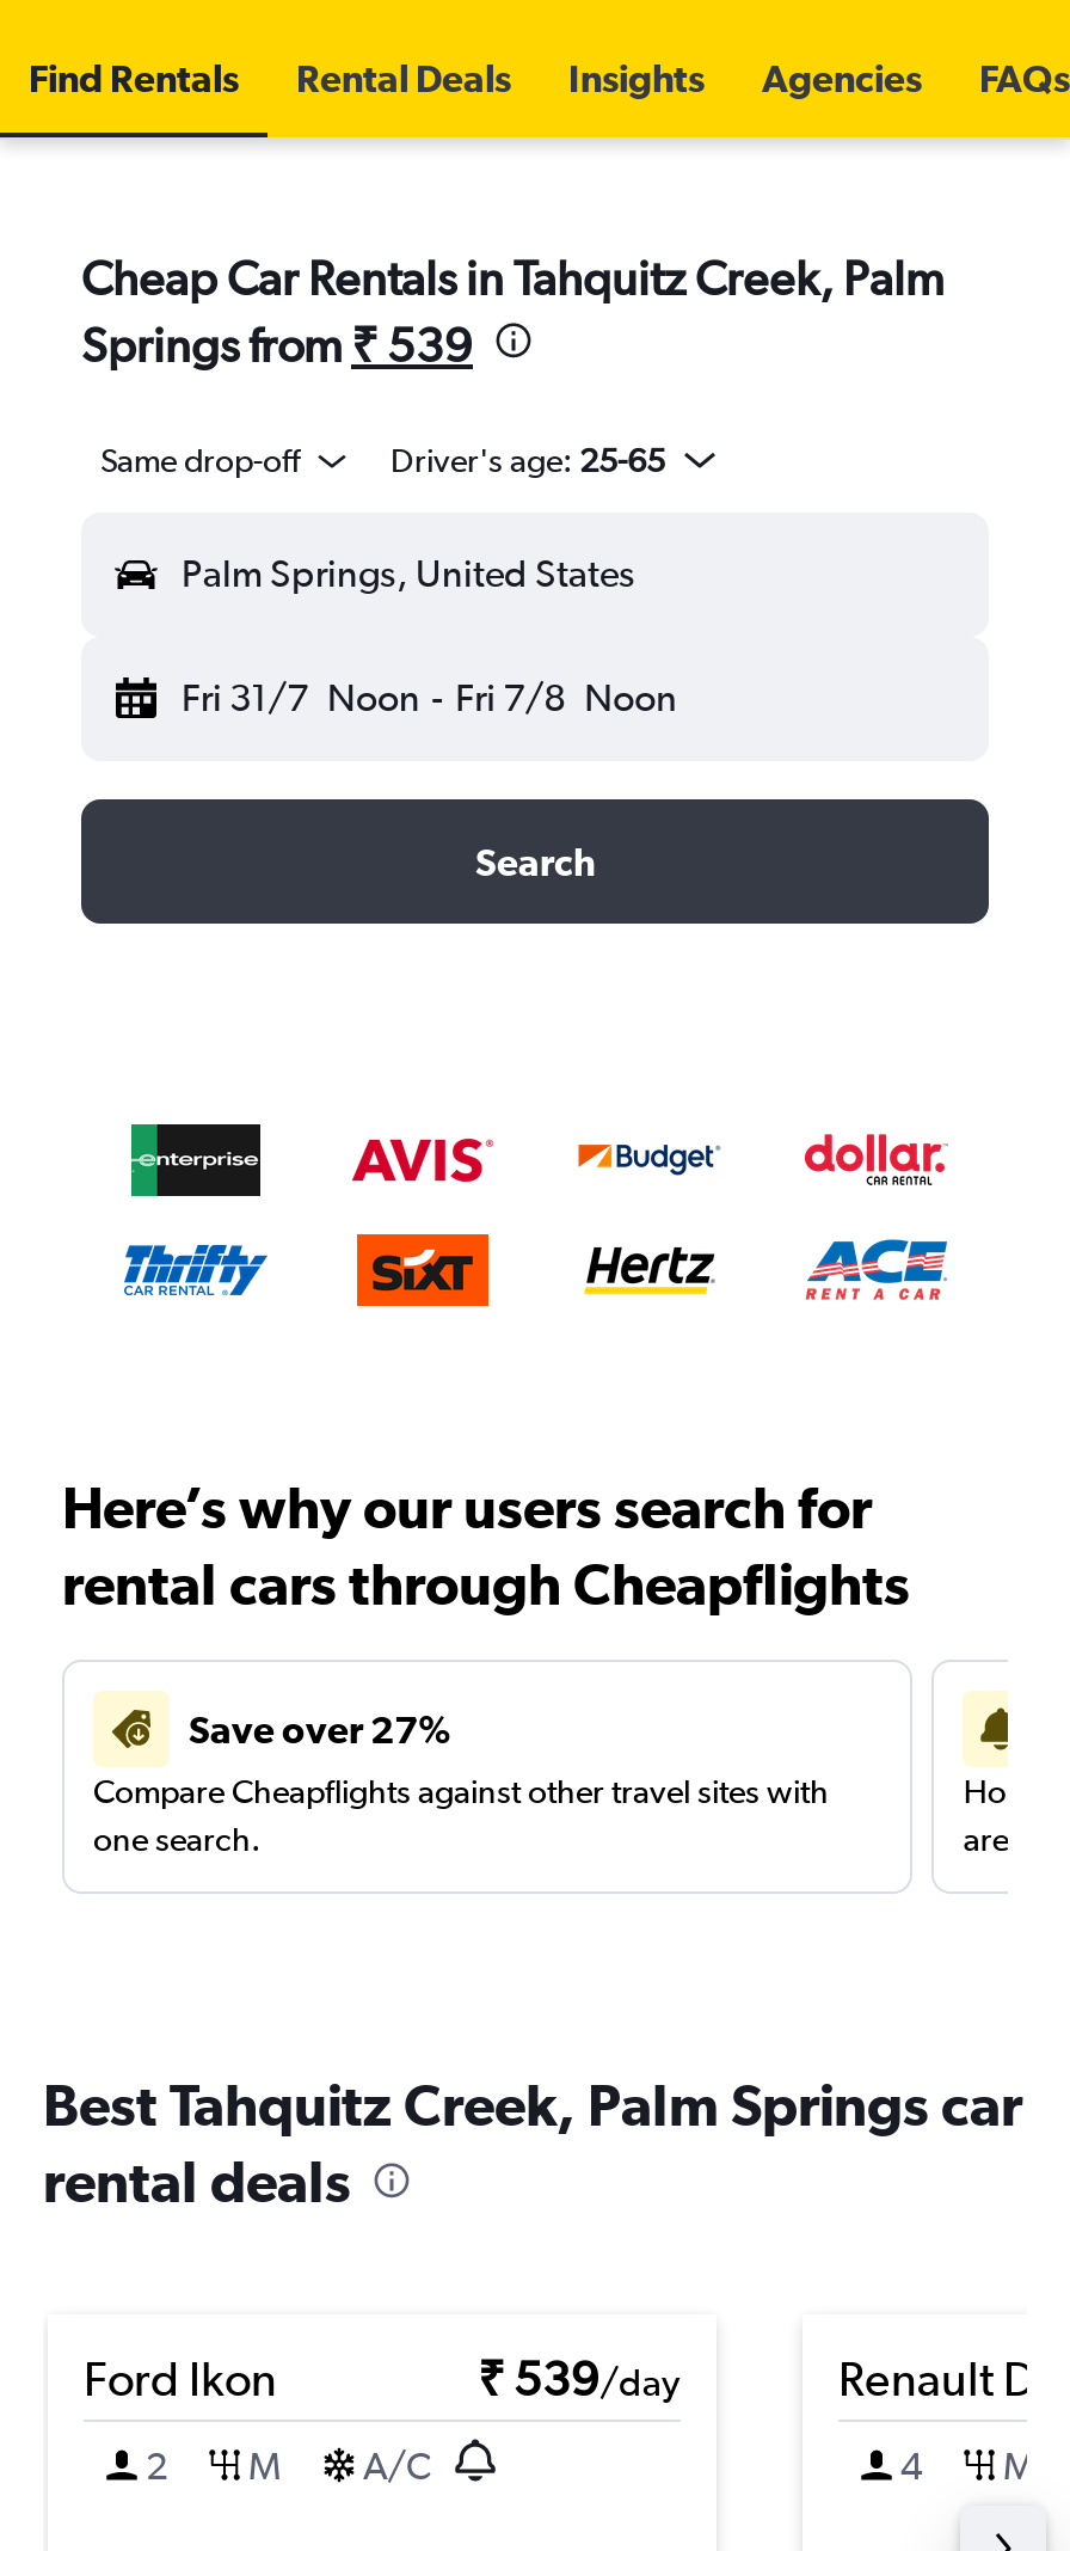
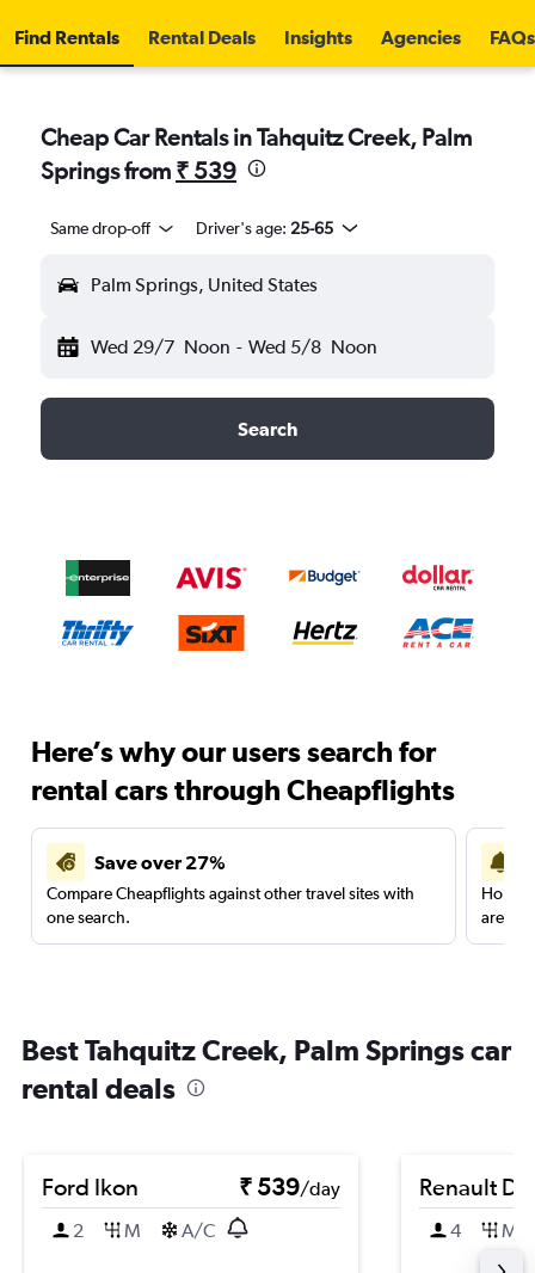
[182,675,677,720] Fri 31/7 Noon - Fri 7/8 Noon -> [91,336,377,358] Wed 29/7 Noon - Wed 5/8 Noon

